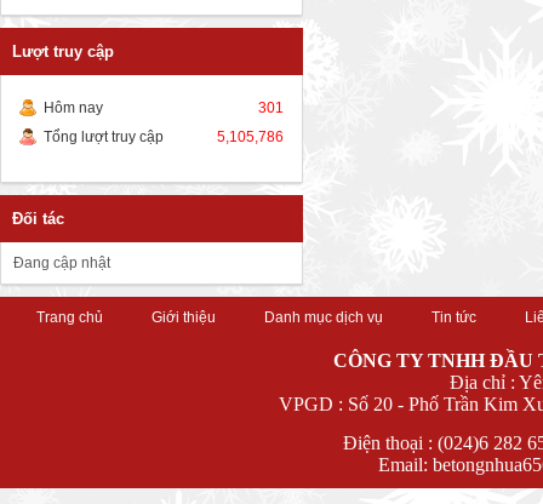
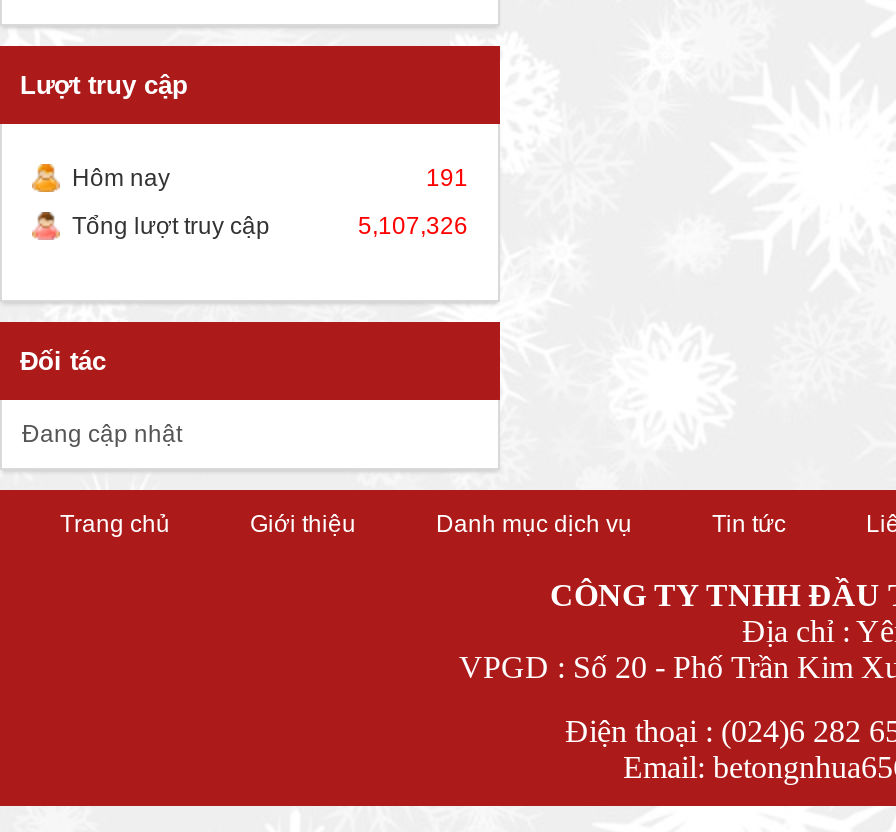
[258,100,284,117] 301 -> [426,165,468,193] 191
[217,129,284,146] 5,105,786 -> [358,213,468,241] 5,107,326

